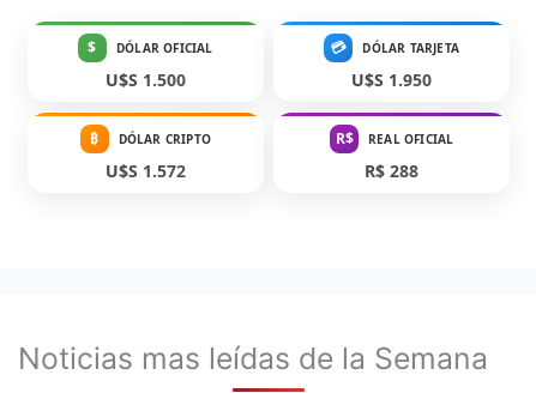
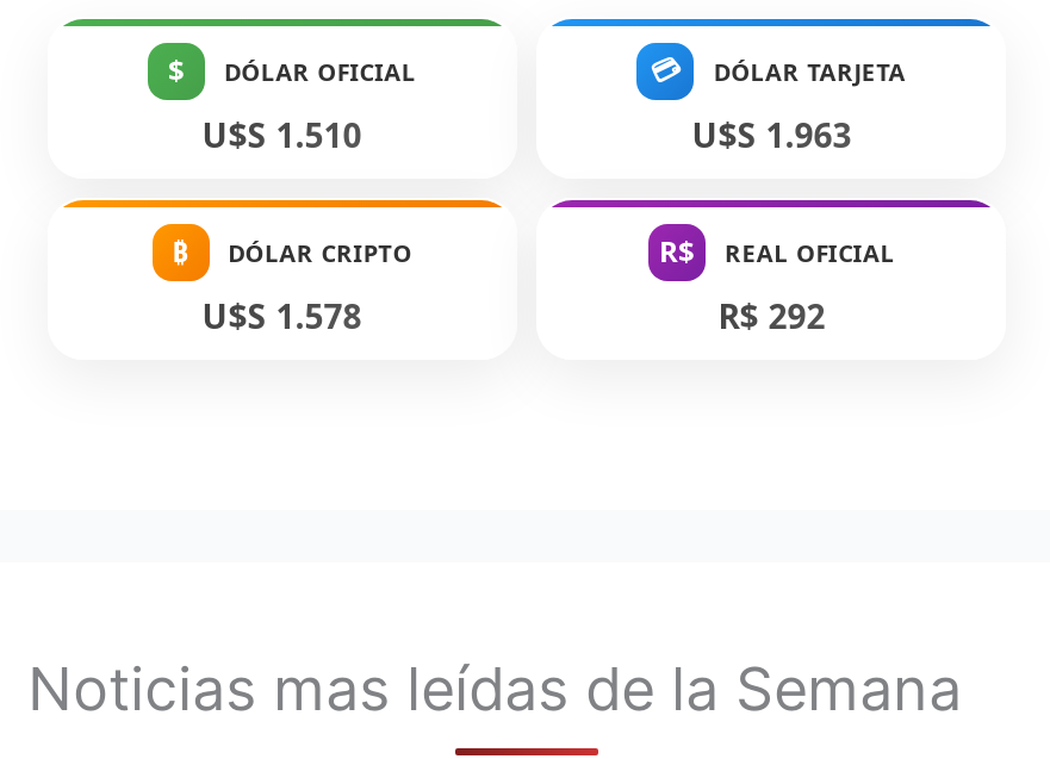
[105,68,186,91] U$S 1.500 -> [202,112,362,158] U$S 1.510
[352,68,432,91] U$S 1.950 -> [692,112,851,158] U$S 1.963
[105,159,186,182] U$S 1.572 -> [202,293,362,339] U$S 1.578
[365,159,419,182] R$ 288 -> [718,293,825,339] R$ 292

